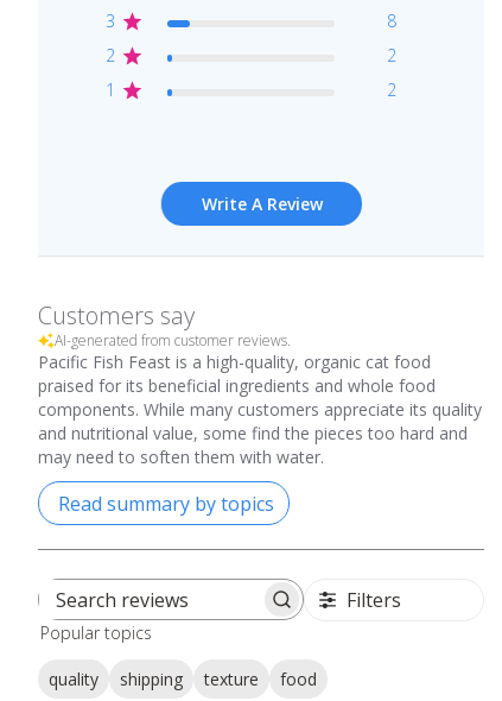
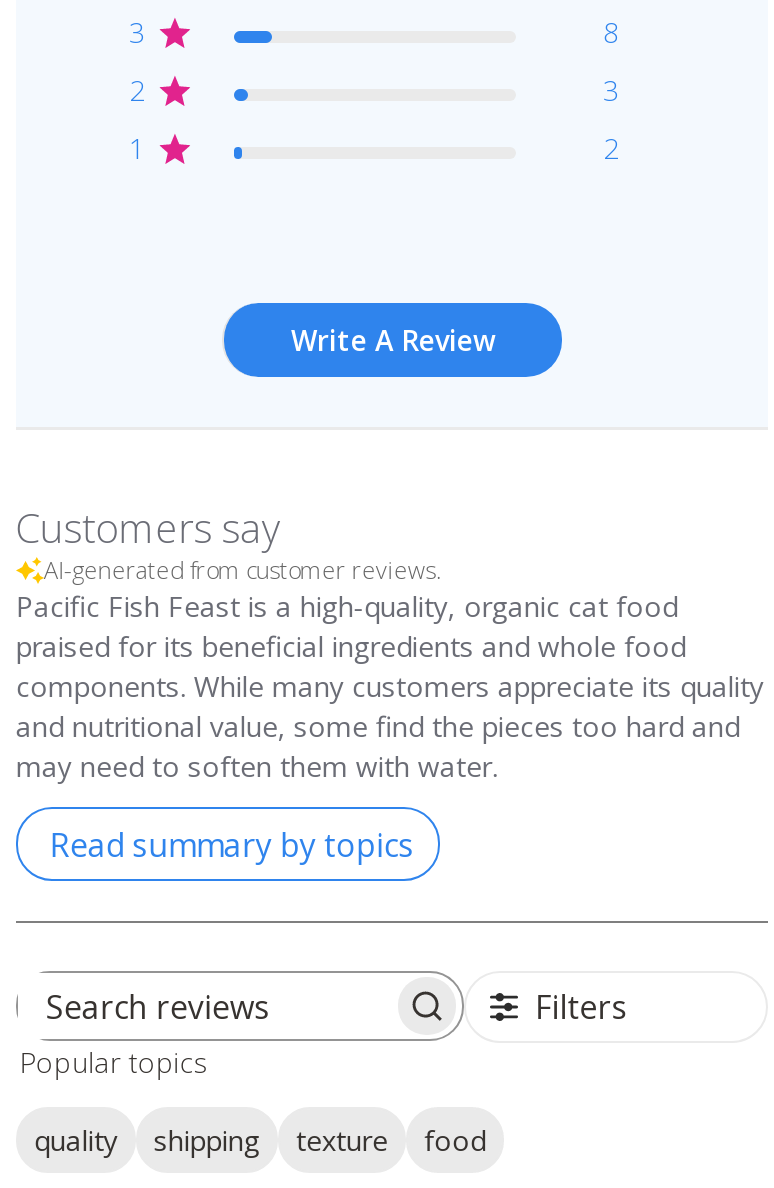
[386,44,396,67] 2 -> [603,71,619,109] 3

